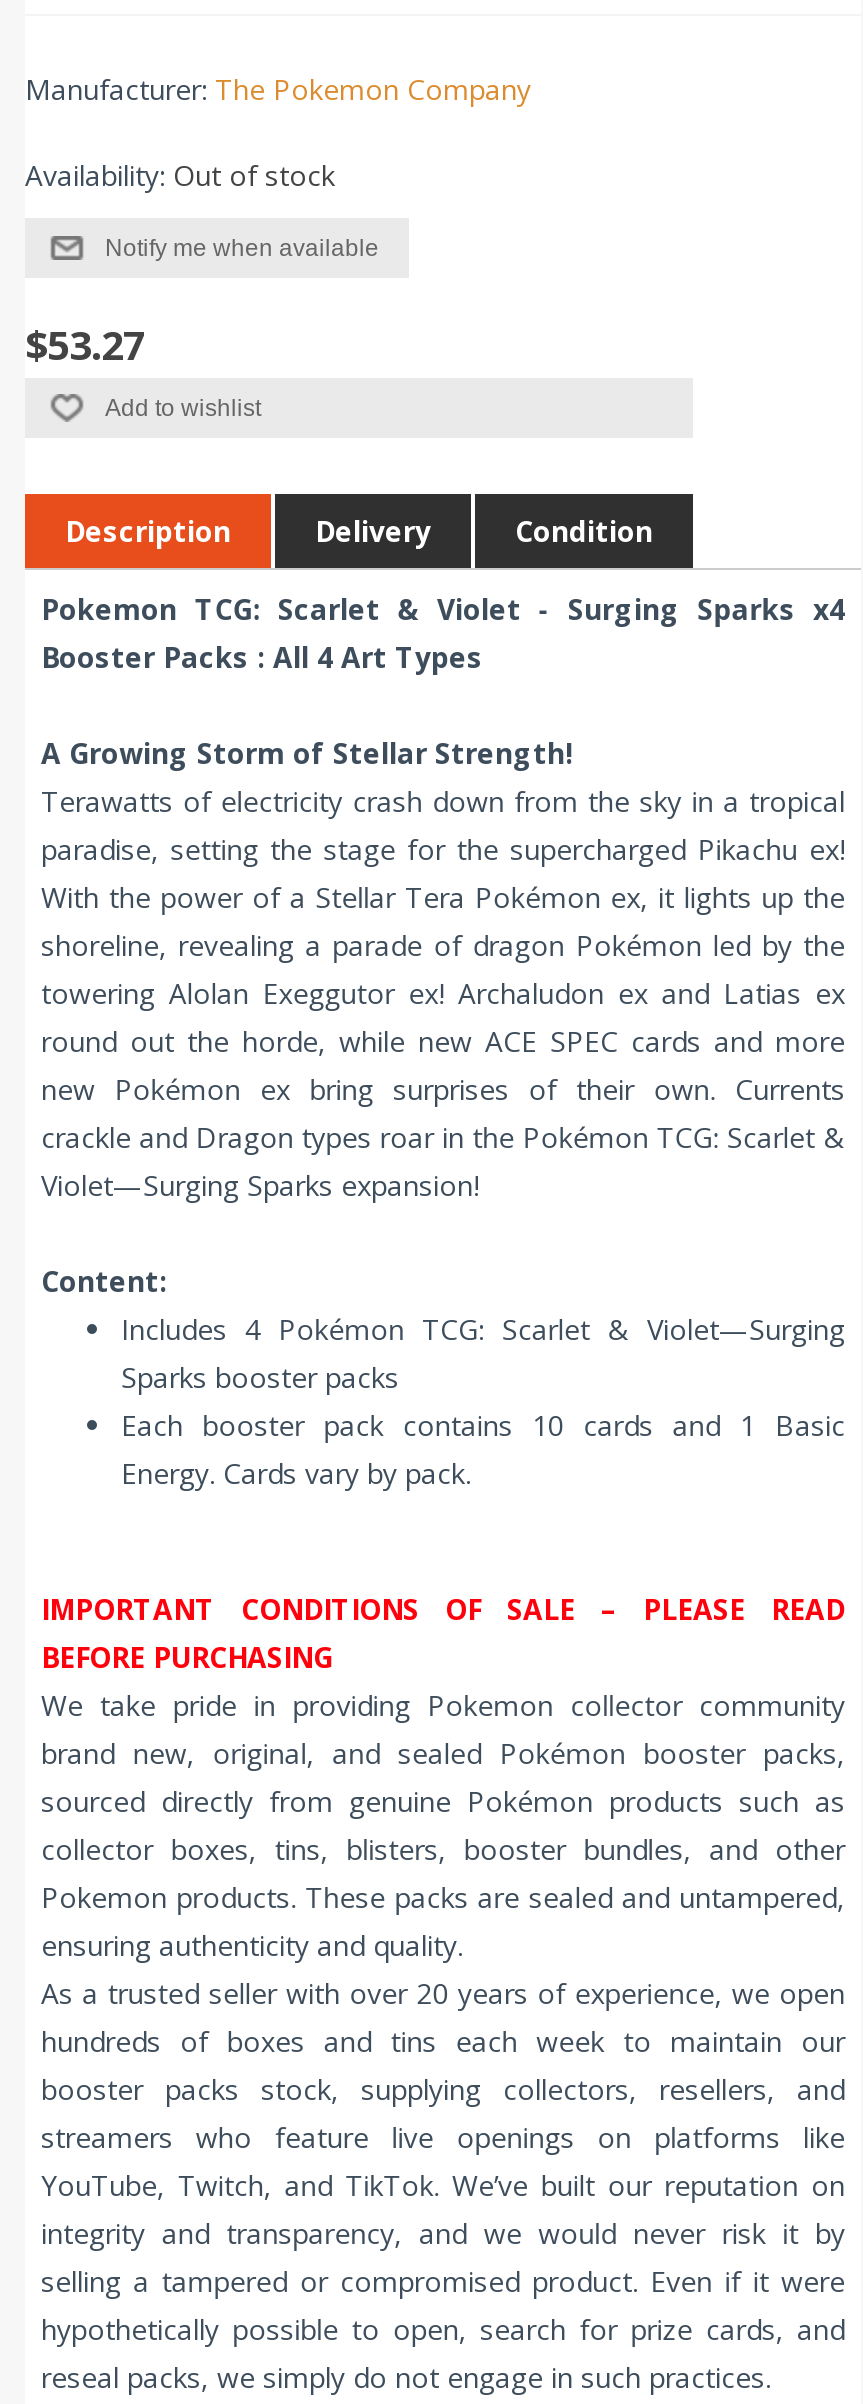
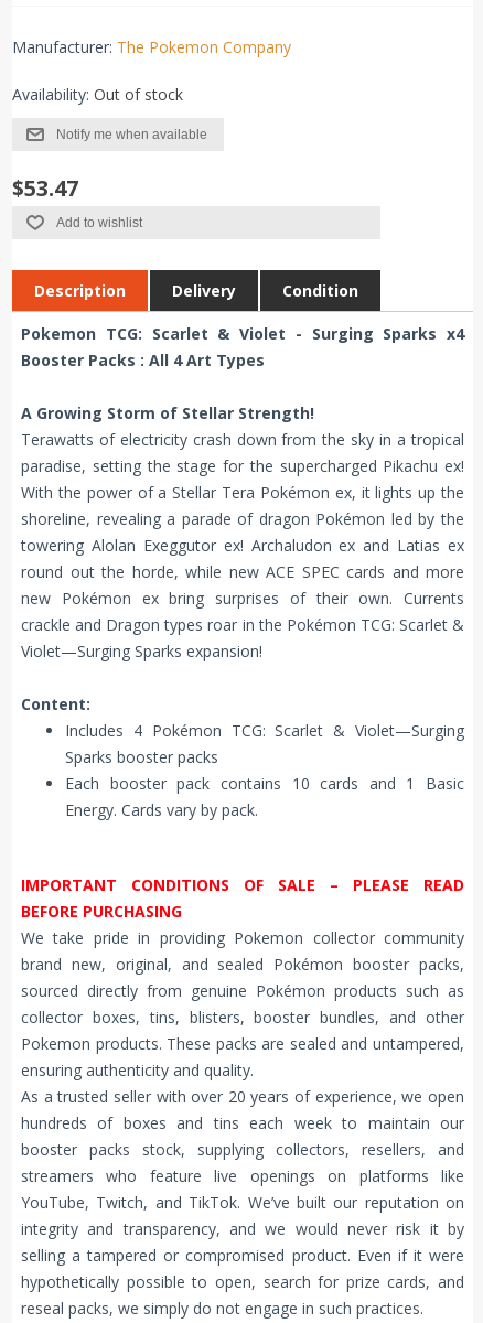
[25,318,145,372] $53.27 -> [12,173,78,203] $53.47

